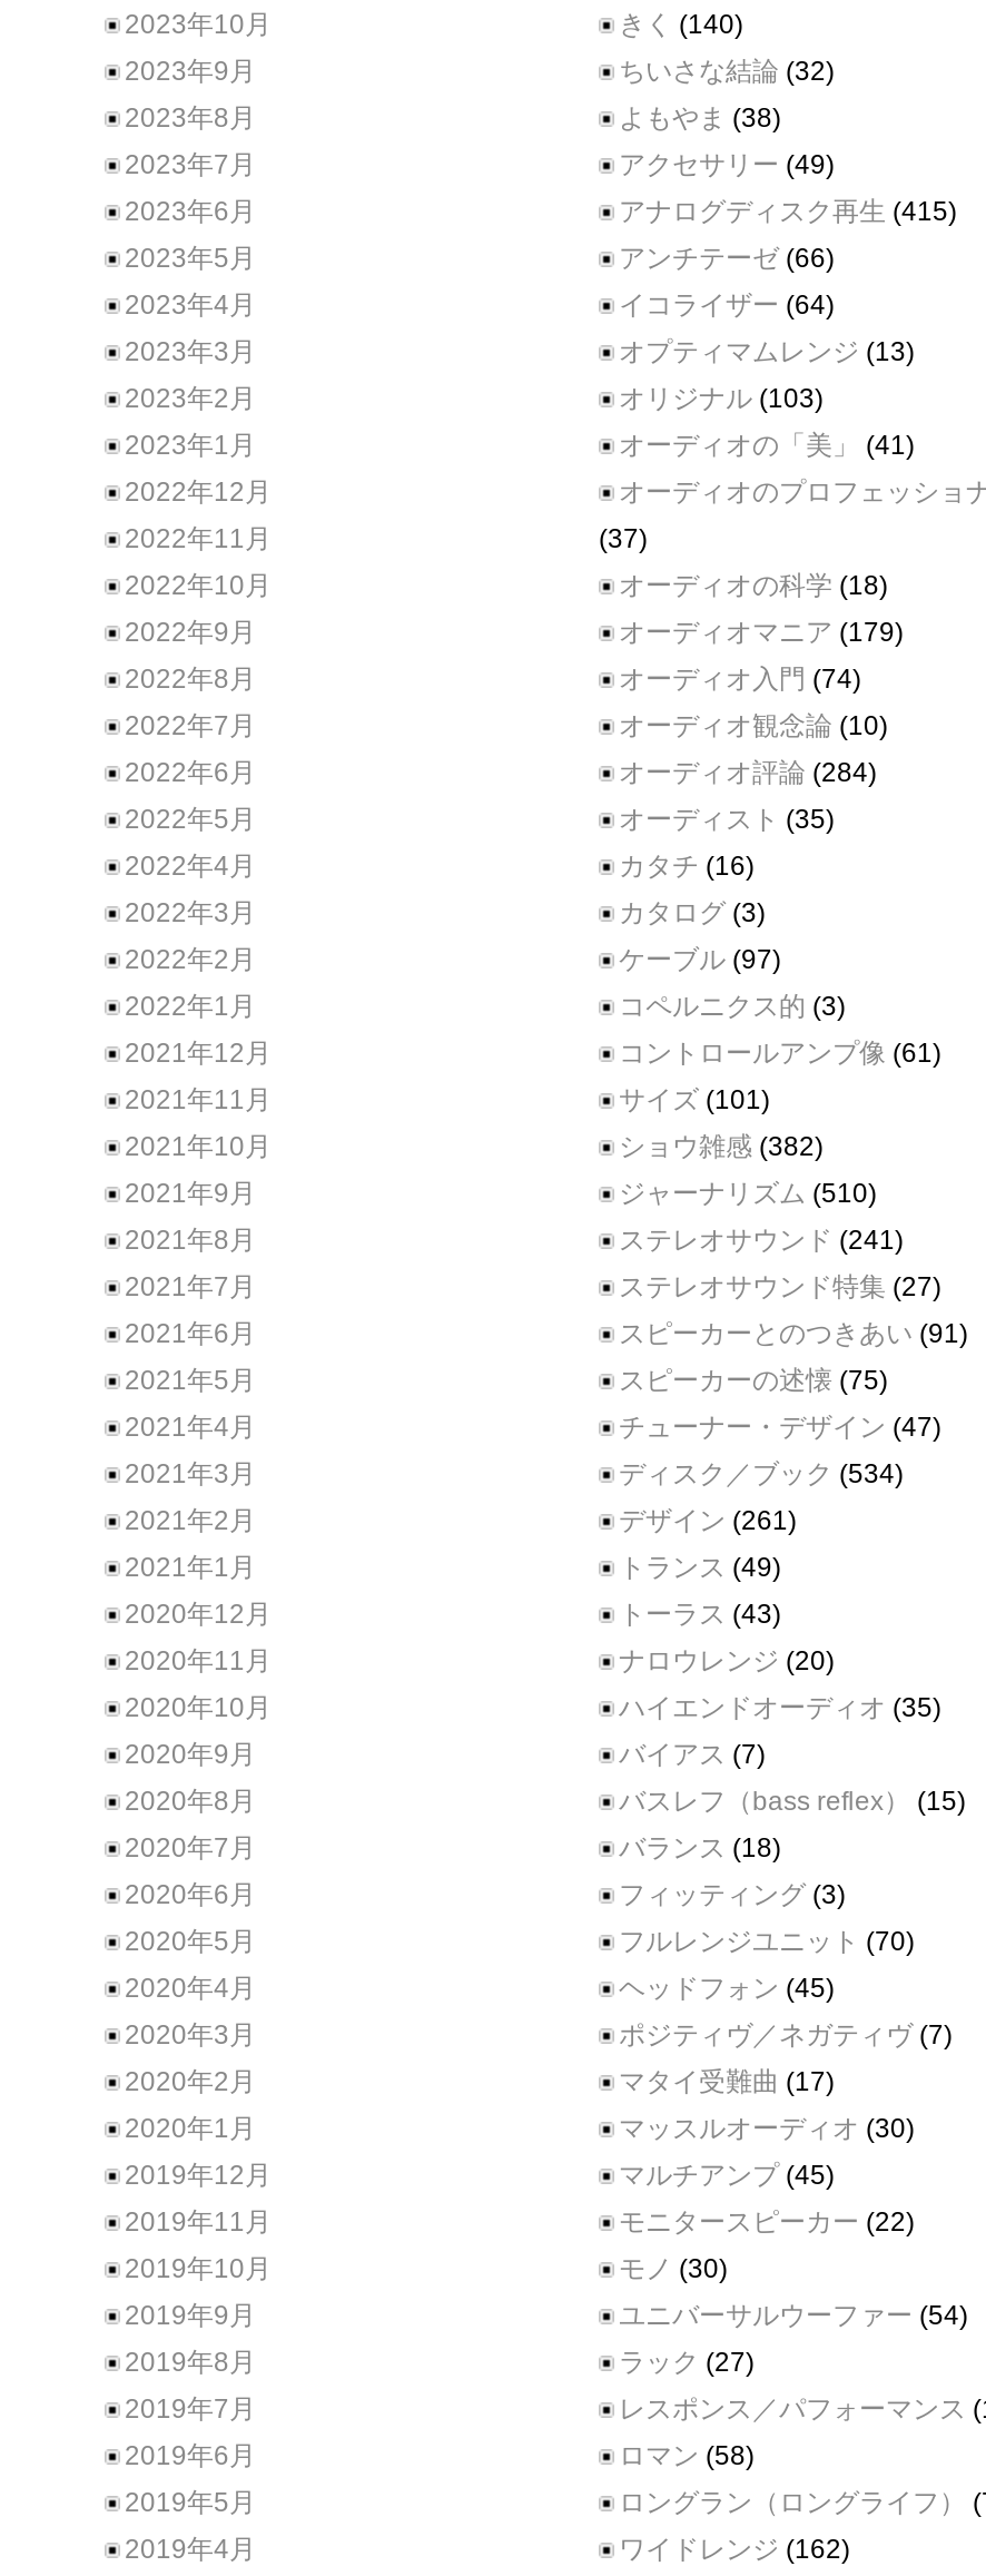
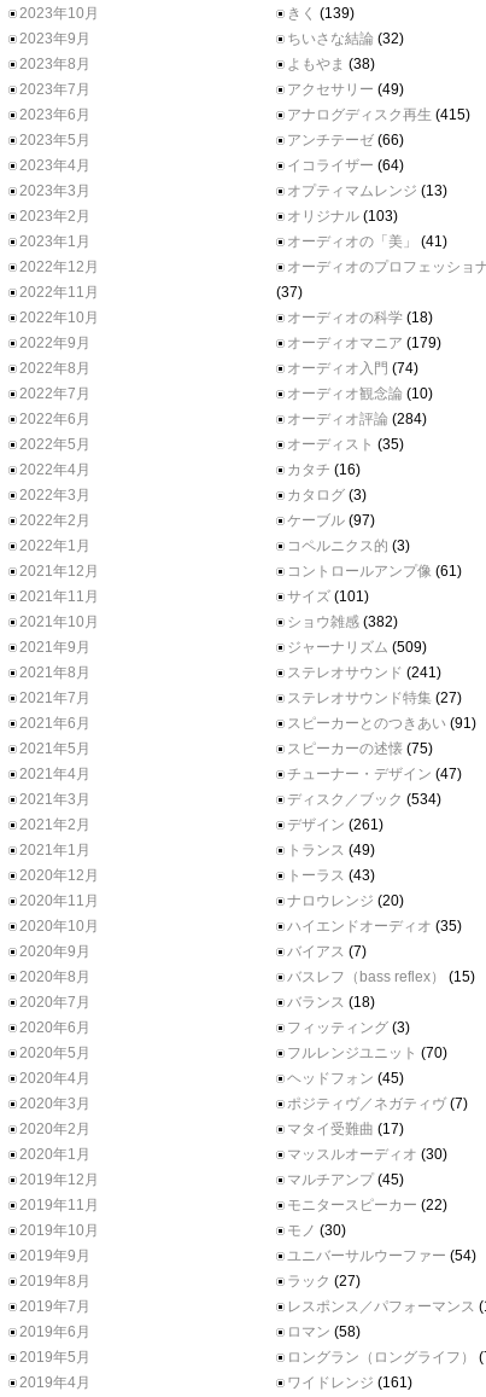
[619,9,743,40] きく(140) -> [287,5,355,22] きく(139)
[619,1178,877,1209] ジャーナリズム(510) -> [287,639,427,656] ジャーナリズム(509)
[619,2534,850,2565] ワイドレンジ(162) -> [287,1374,412,1391] ワイドレンジ(161)

